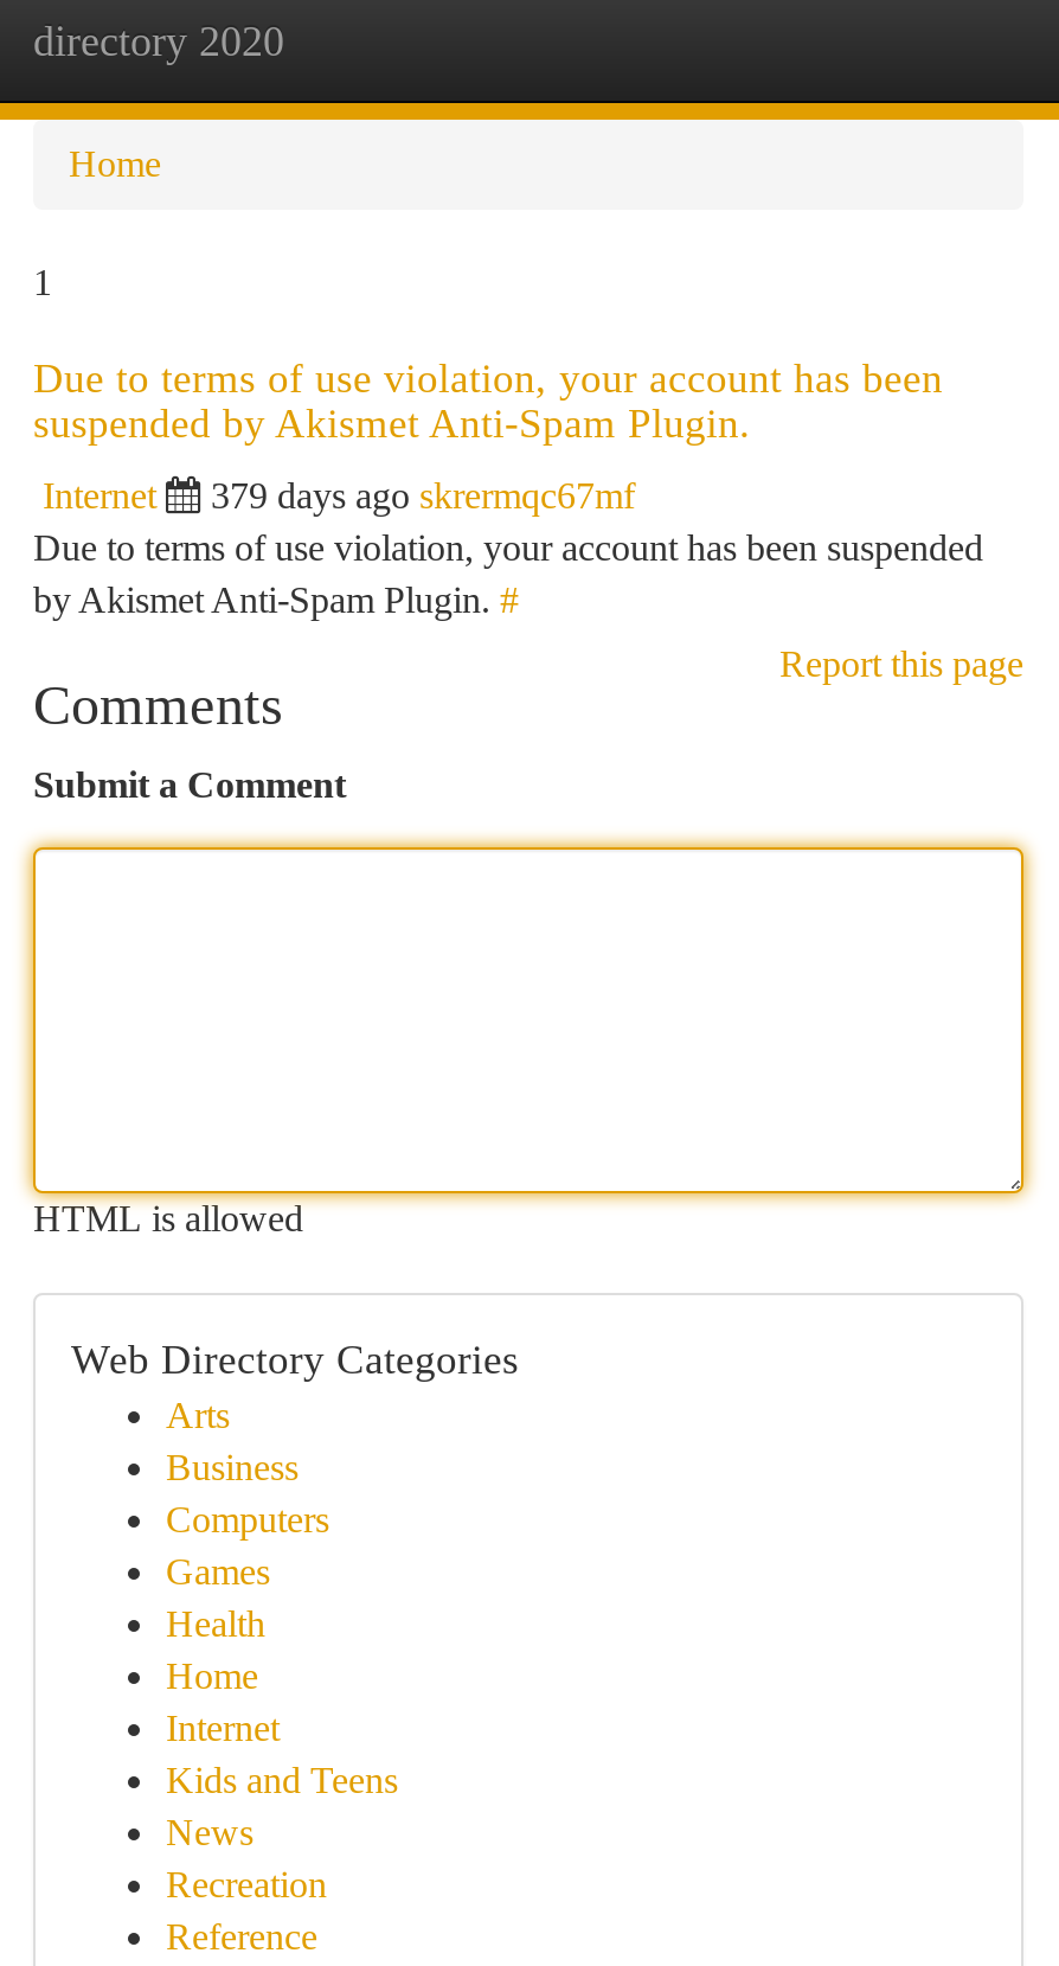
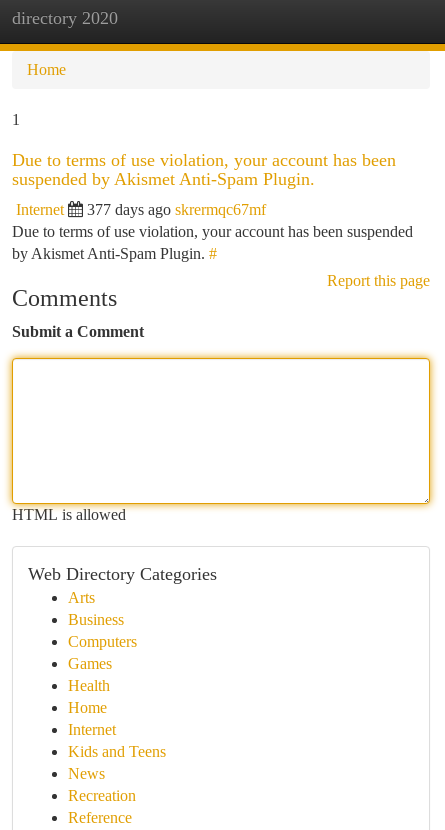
[211,475,635,515] 379 days ago skrermqc67mf -> [87,201,266,218] 377 days ago skrermqc67mf

